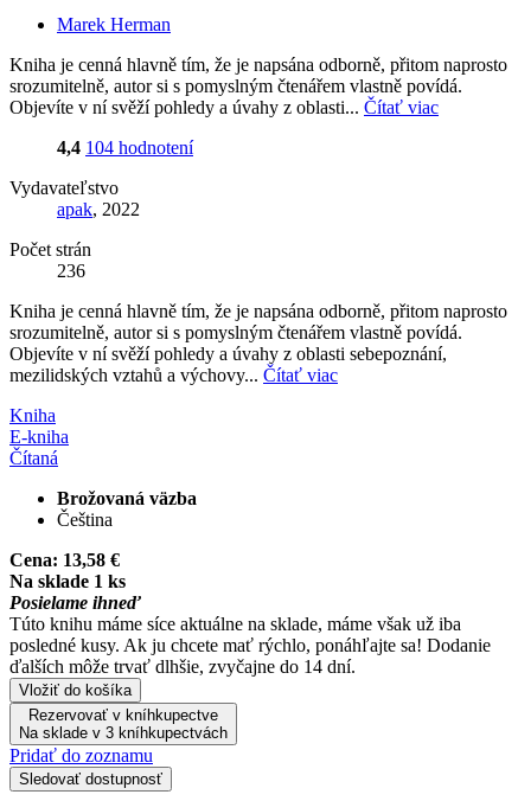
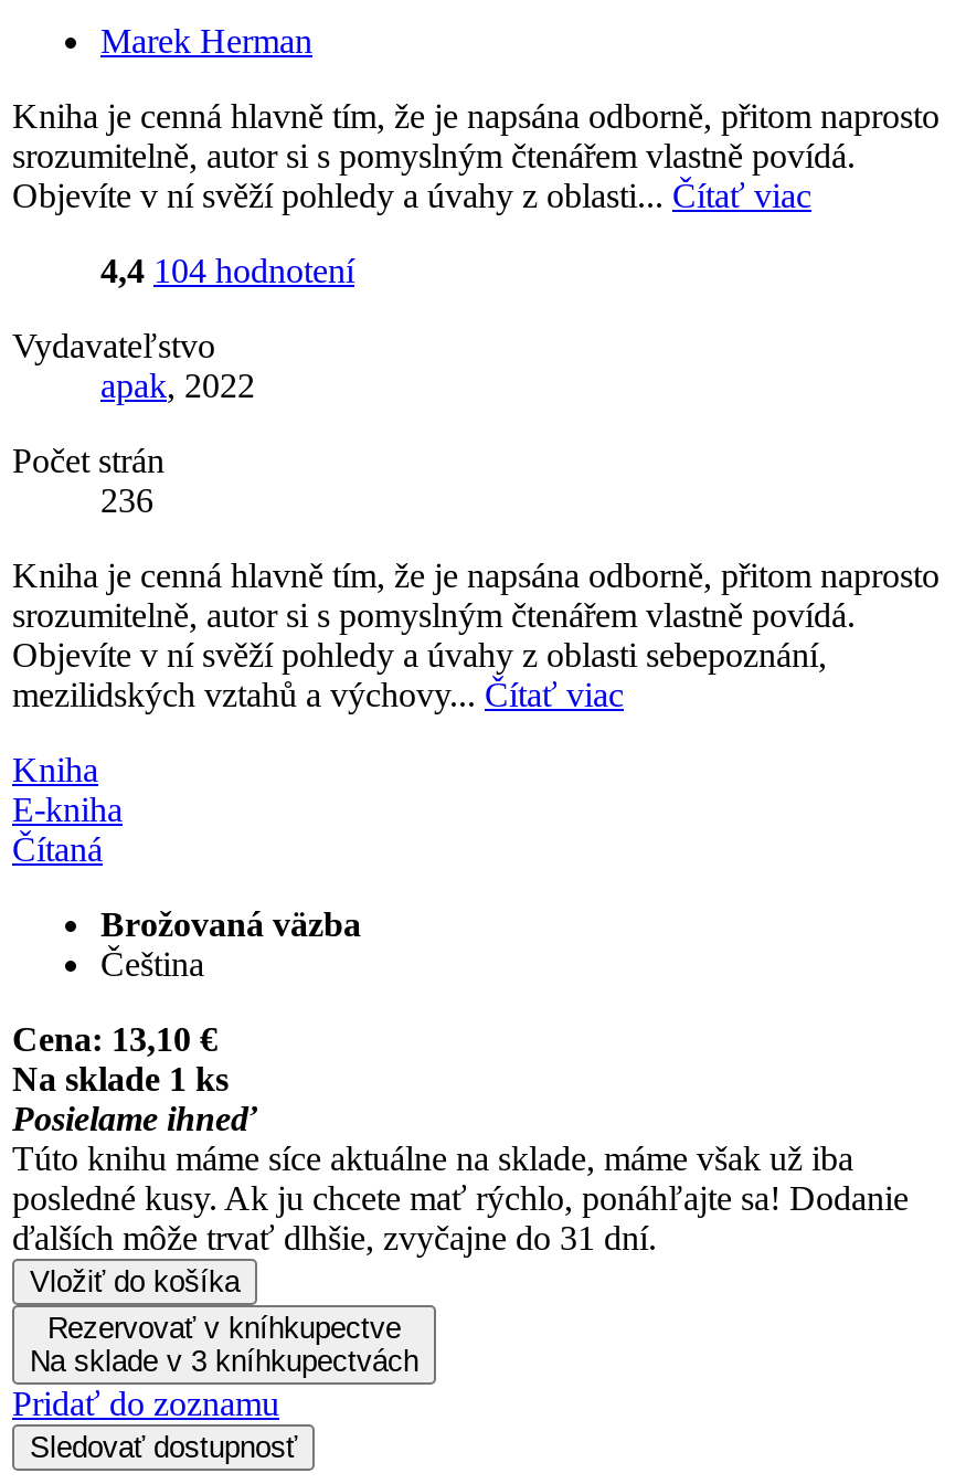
[9,549,120,569] Cena: 13,58 € -> [12,1019,217,1057] Cena: 13,10 €
[9,656,356,676] ďalších môže trvať dlhšie, zvyčajne do 14 dní. -> [12,1218,657,1256] ďalších môže trvať dlhšie, zvyčajne do 31 dní.

